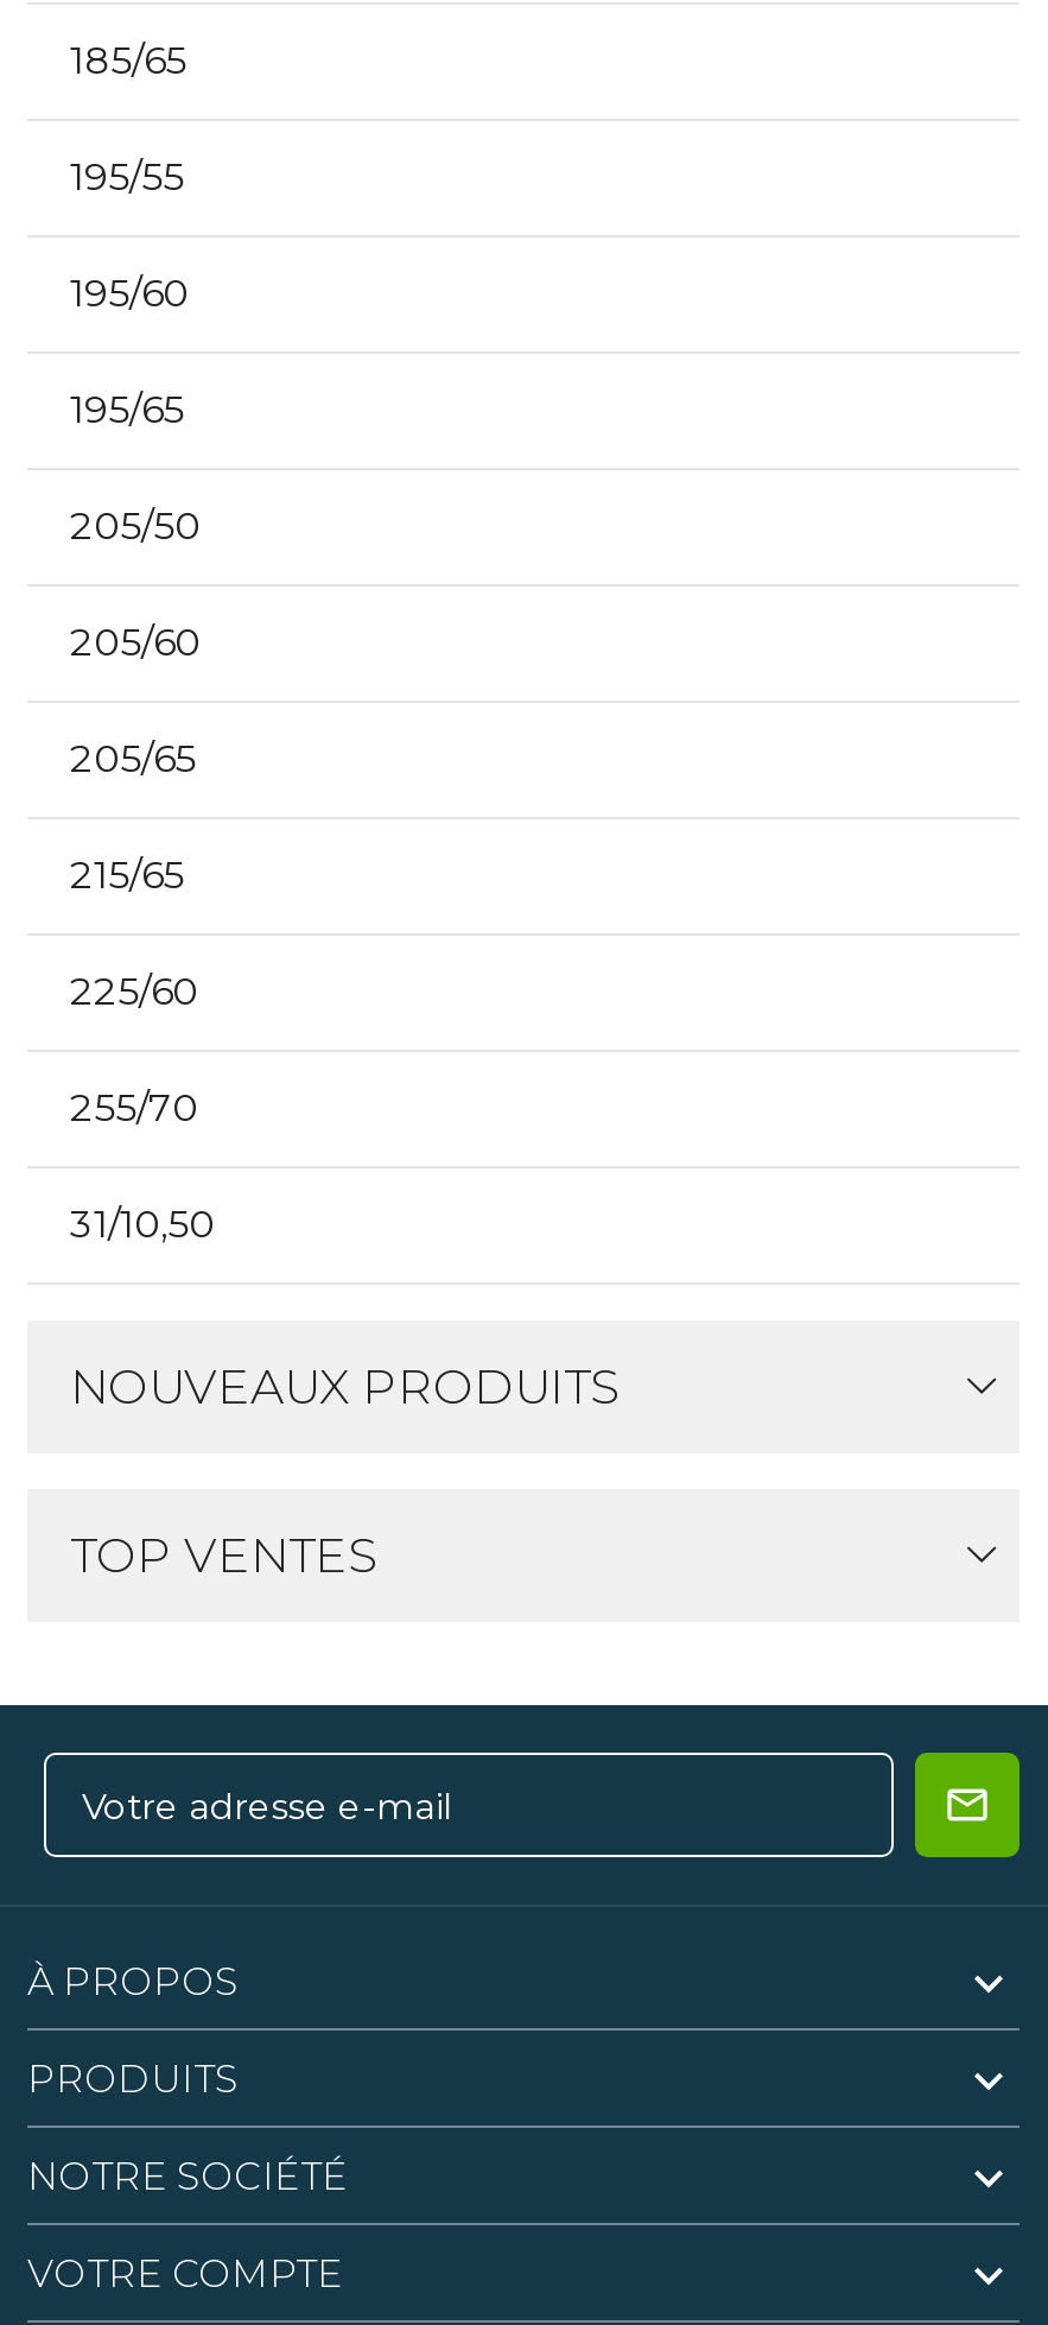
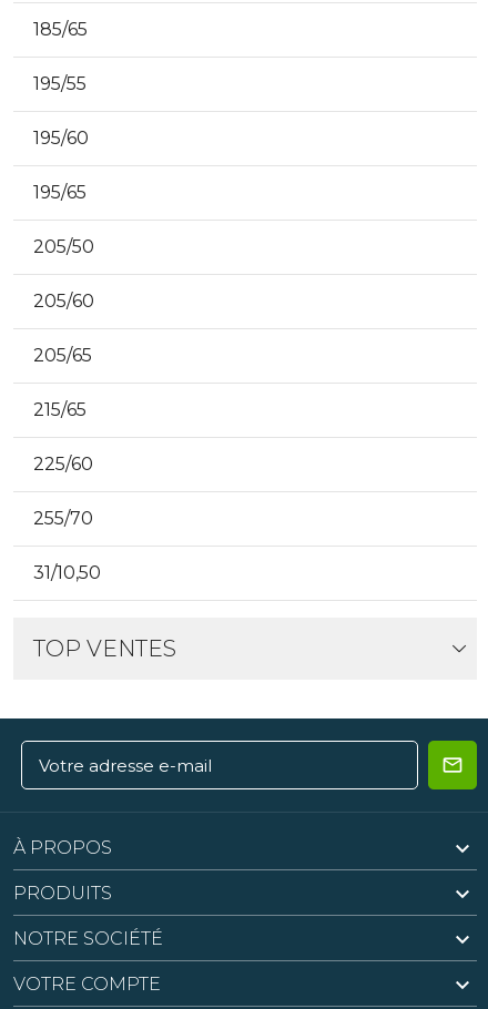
[70,1359,618,1416] NOUVEAUX PRODUITS -> none

